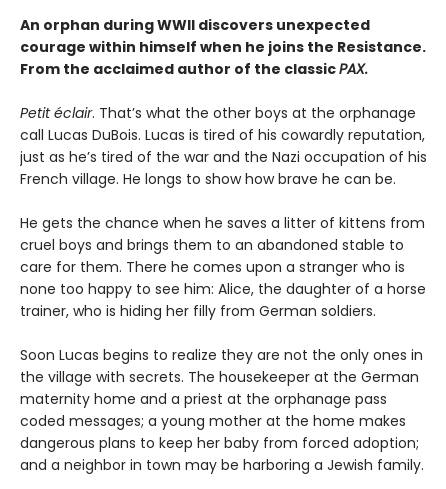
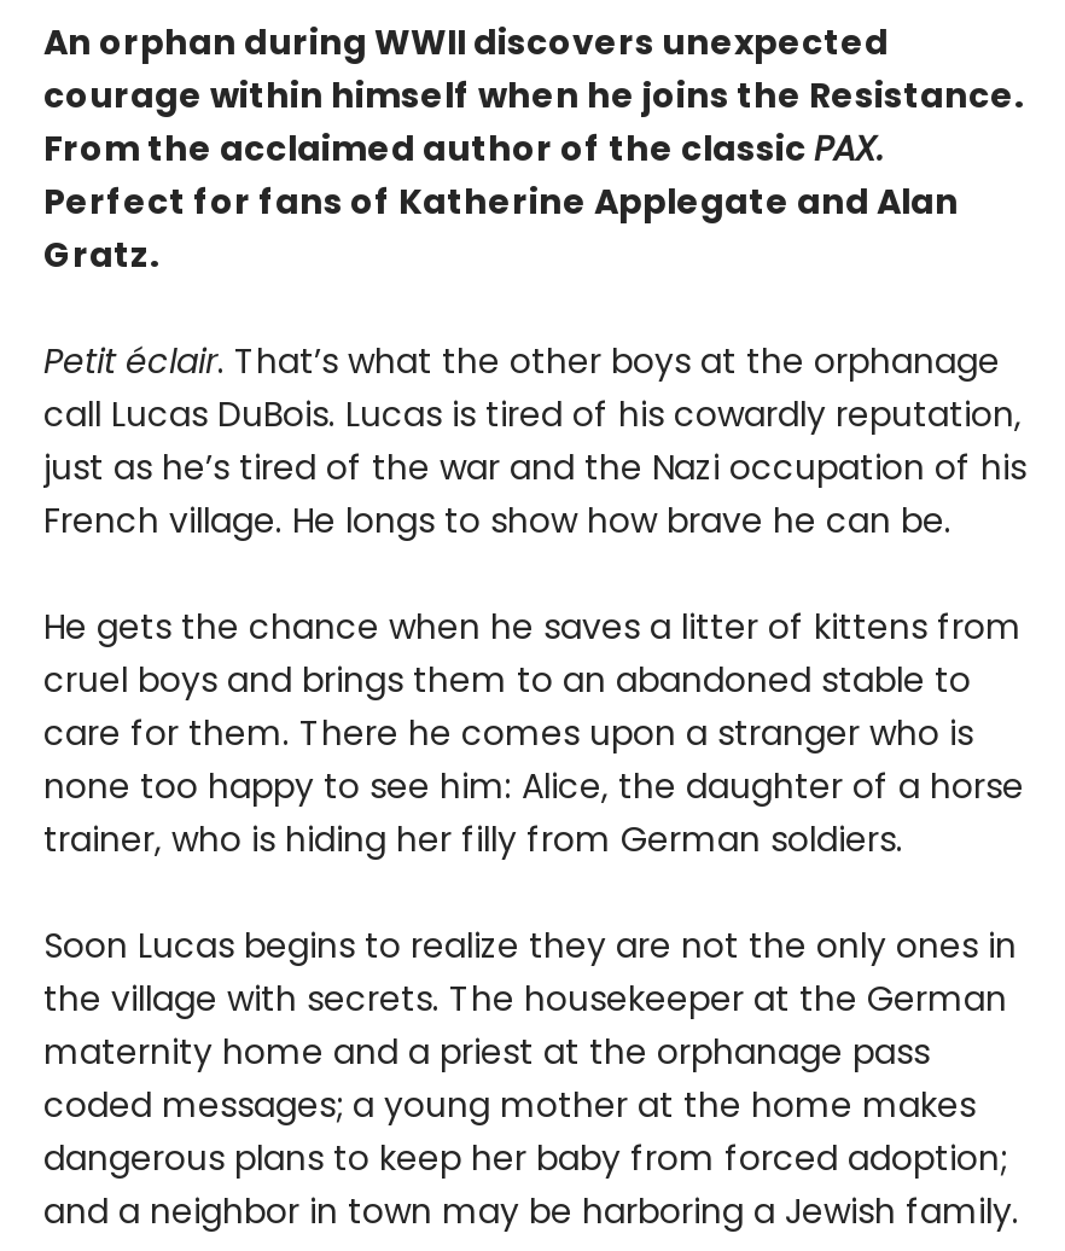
none -> [43,179,959,280] Perfect for fans of Katherine Applegate and Alan | Gratz.

